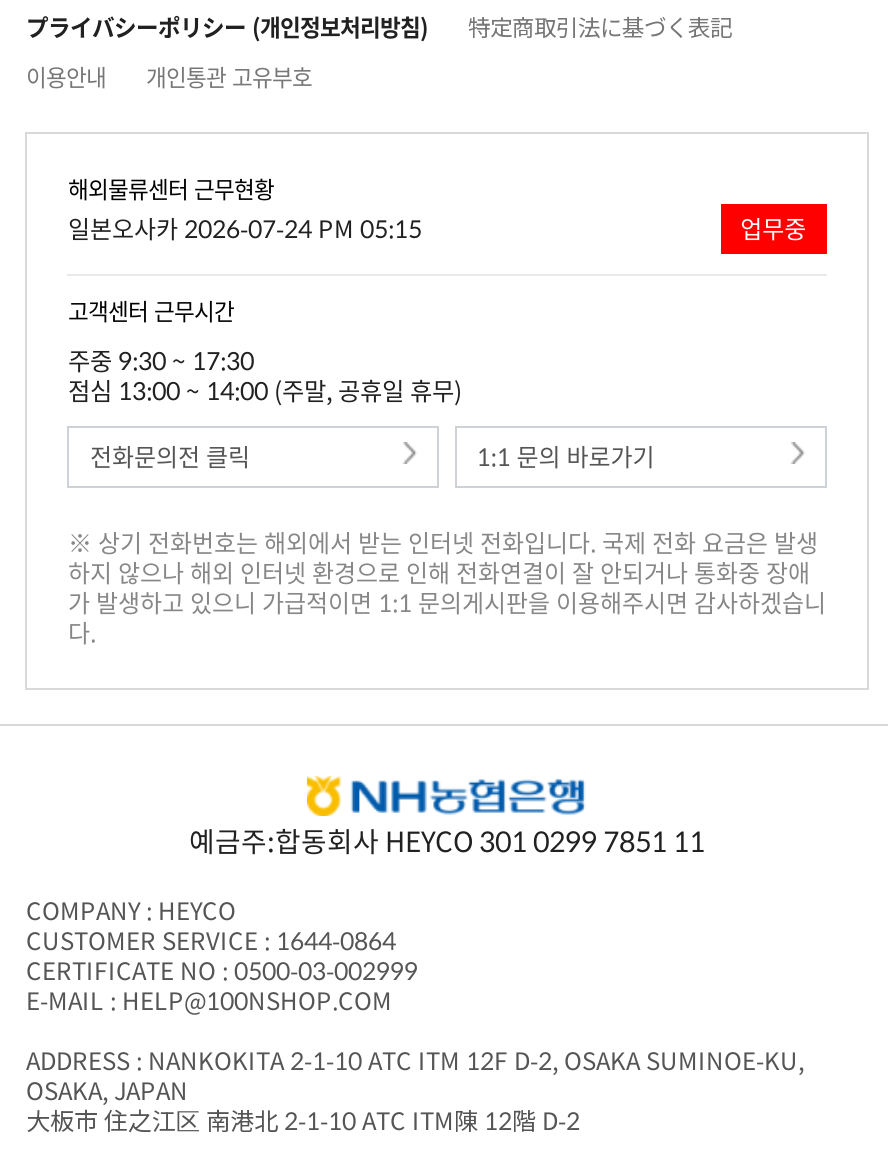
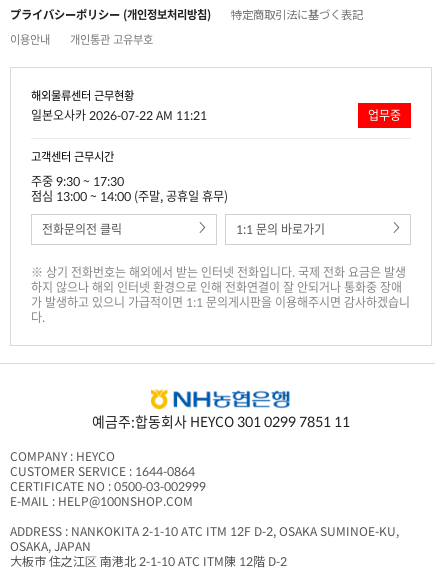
[68,210,422,246] 일본오사카 2026-07-24 PM 05:15 -> [31,106,207,124] 일본오사카 2026-07-22 AM 11:21

